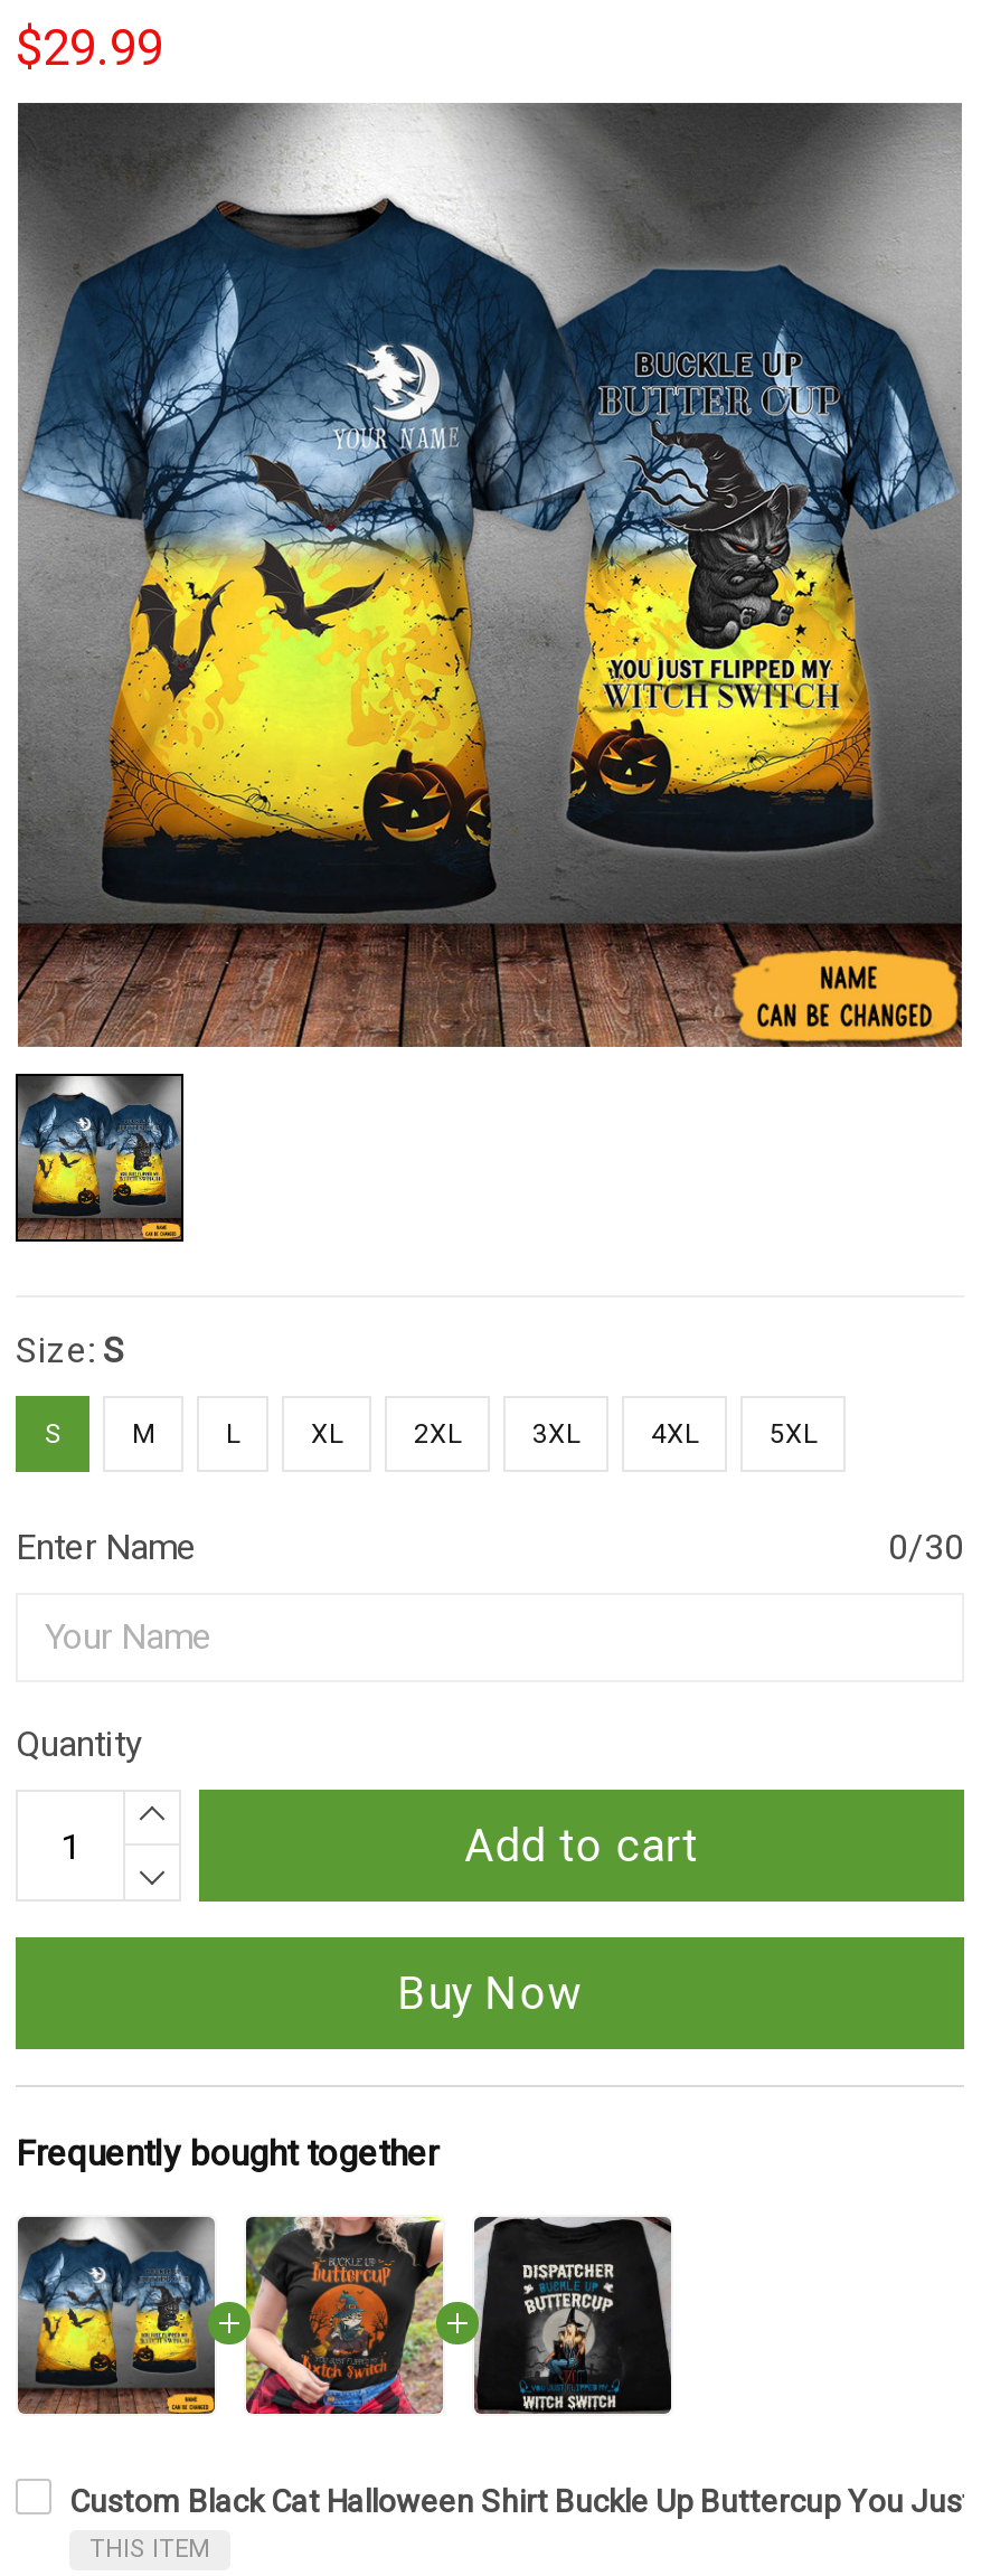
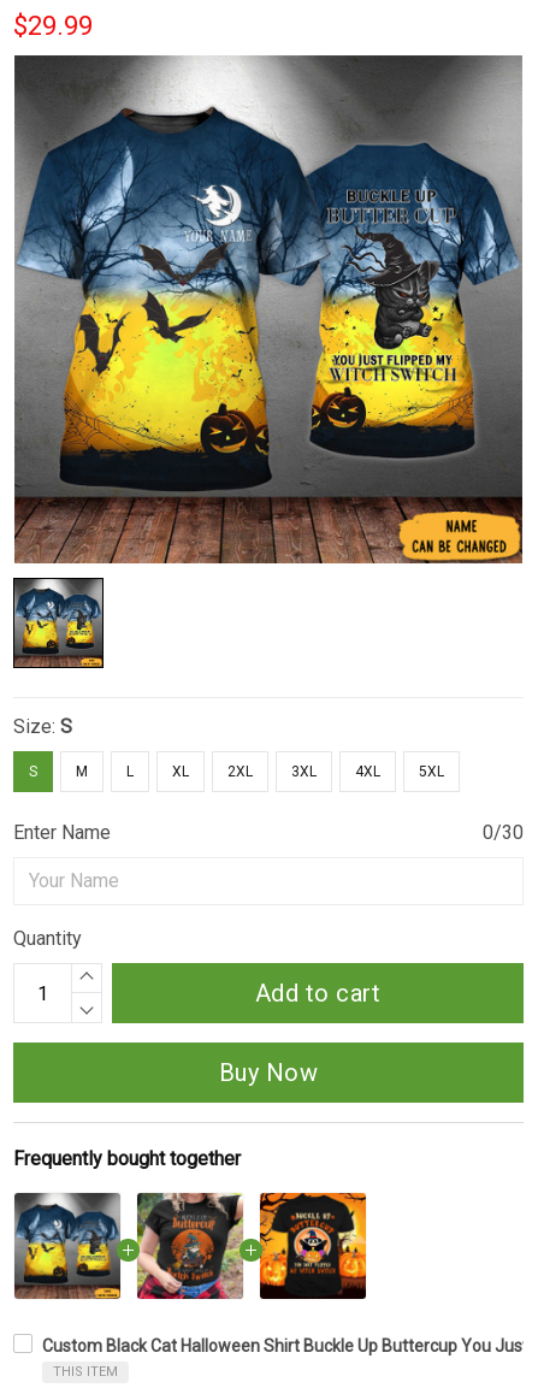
[472,2215,673,2416] [image] -> [259,1192,367,1299] [image]

